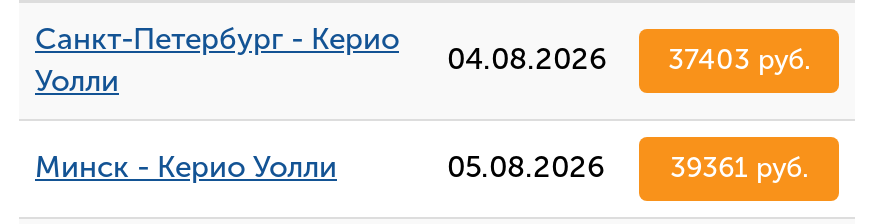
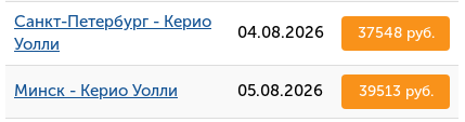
[447,41,810,77] 04.08.2026 37403 руб. -> [237,23,434,42] 04.08.2026 37548 руб.
[447,149,808,185] 05.08.2026 39361 руб. -> [237,81,433,101] 05.08.2026 39513 руб.

